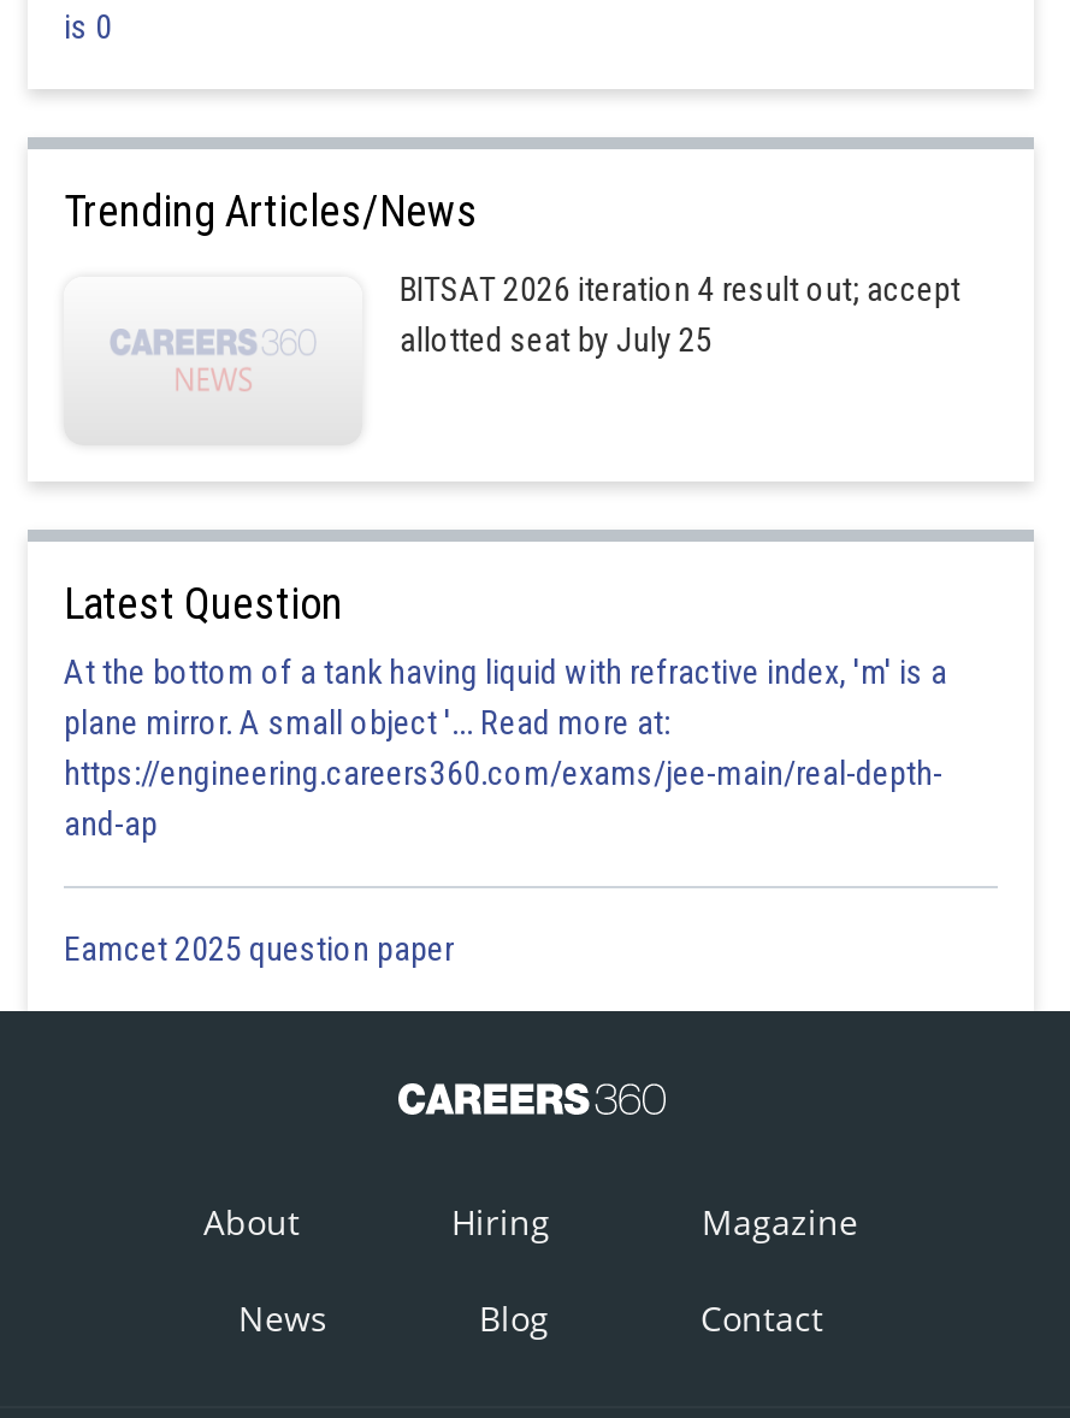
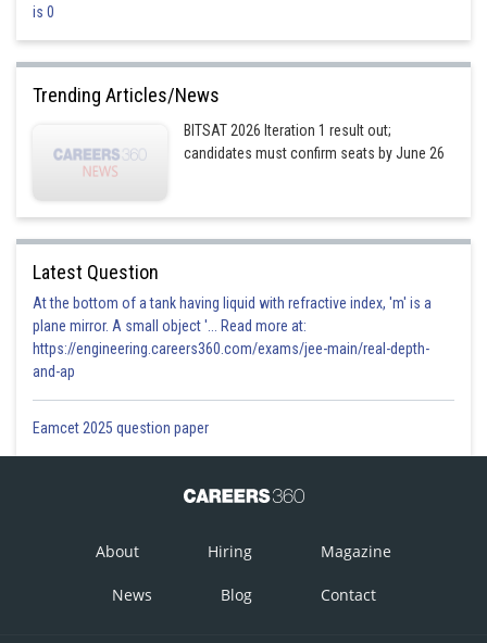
[399,270,960,359] BITSAT 2026 iteration 4 result out; accept | allotted seat by July 25 -> [184,122,445,162] BITSAT 2026 Iteration 1 result out; | candidates must confirm seats by June 26

